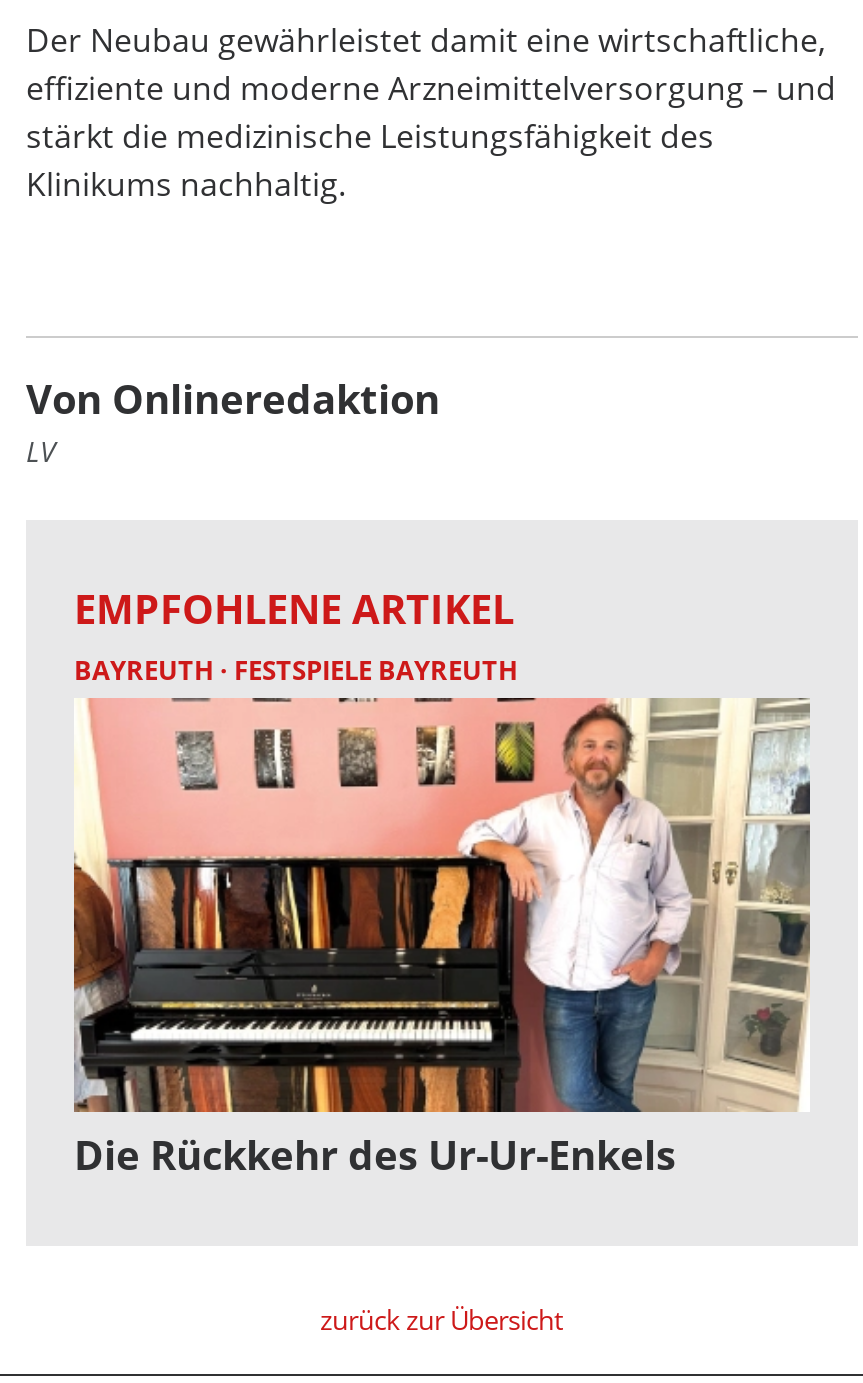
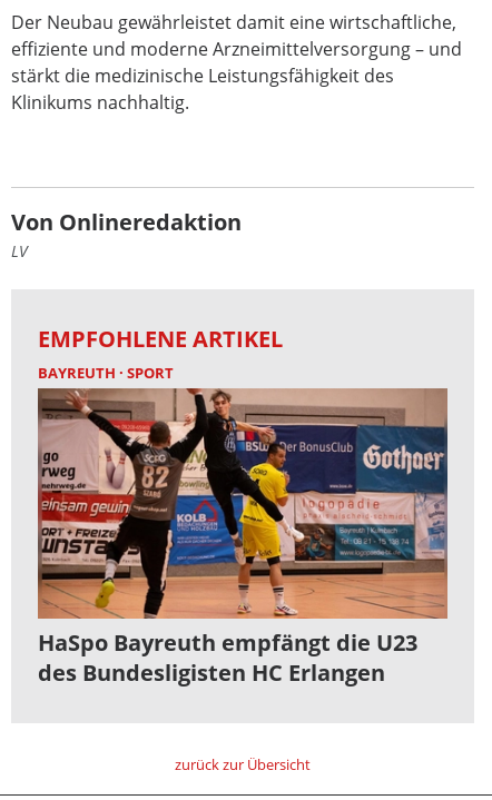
[74,653,518,689] BAYREUTH FESTSPIELE BAYREUTH -> [38,363,174,383] BAYREUTH SPORT
[74,698,810,1183] [image] | Die Rückkehr des Ur-Ur-Enkels -> [37,387,449,688] [image] | HaSpo Bayreuth empfängt die U23 | des Bundesligisten HC Erlangen

